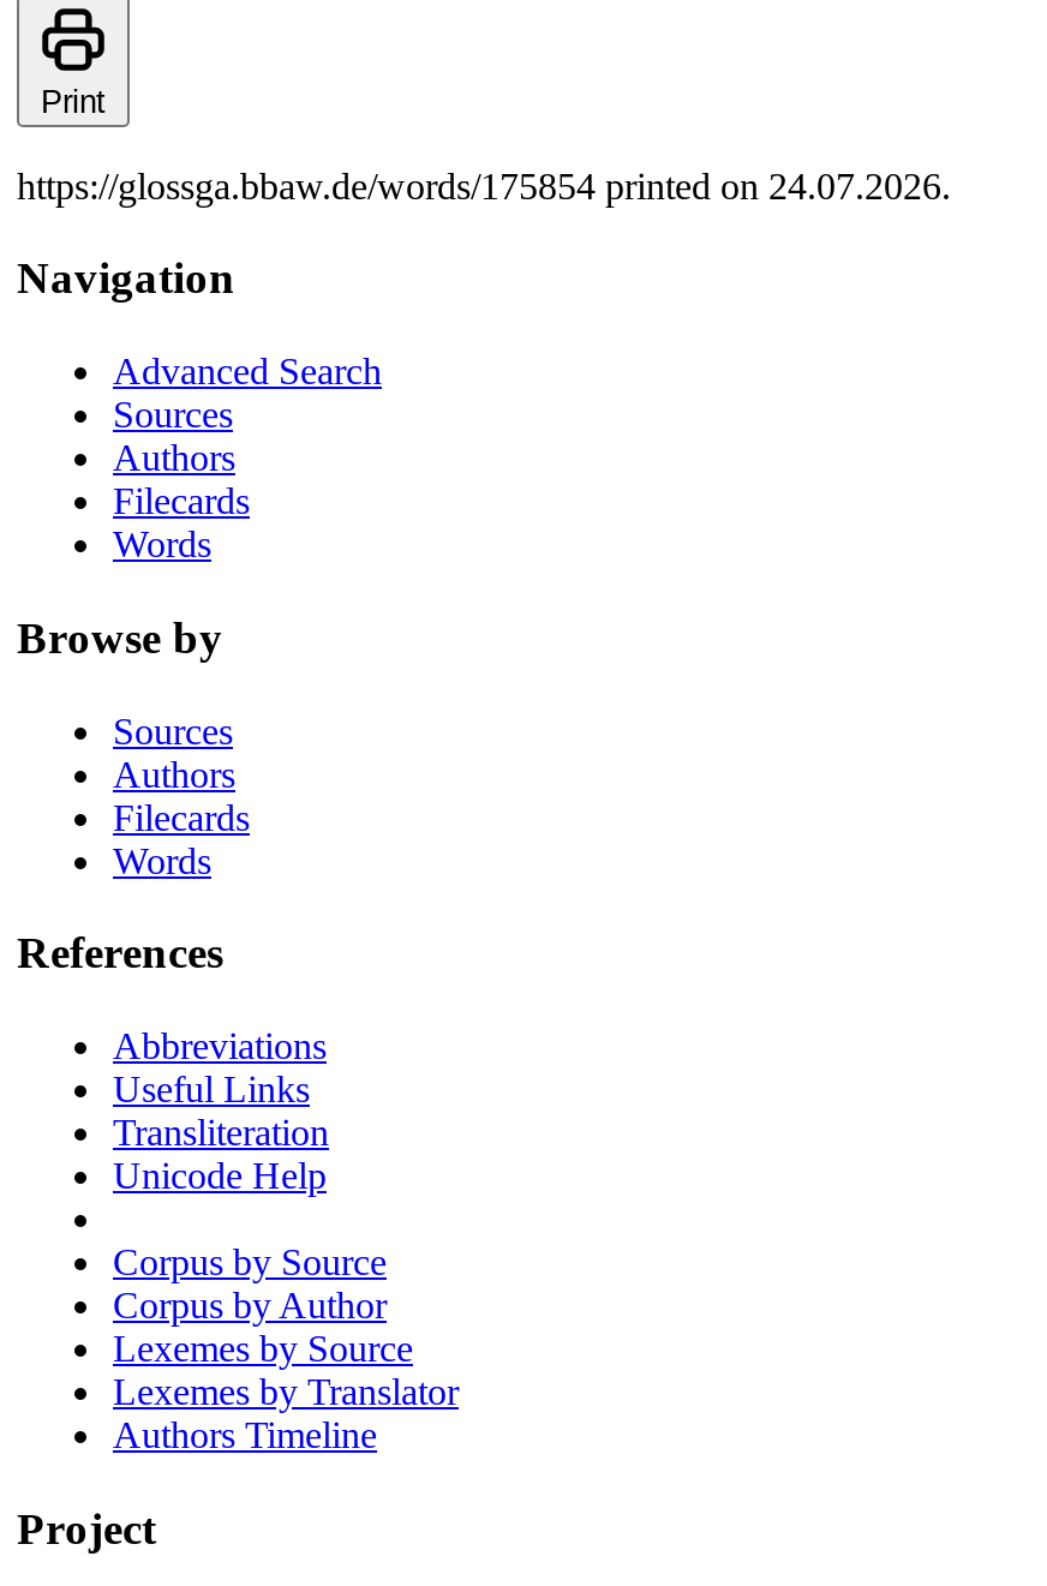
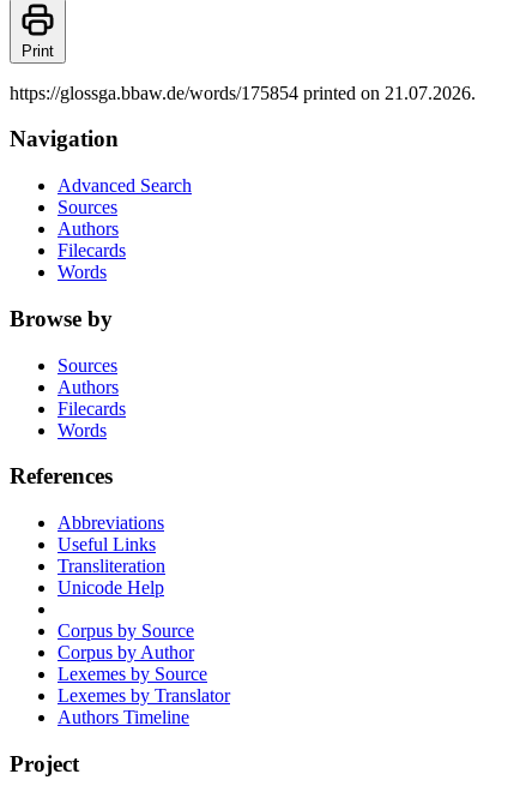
[17,165,951,206] https://glossga.bbaw.de/words/175854 printed on 24.07.2026. -> [10,83,476,103] https://glossga.bbaw.de/words/175854 printed on 21.07.2026.

